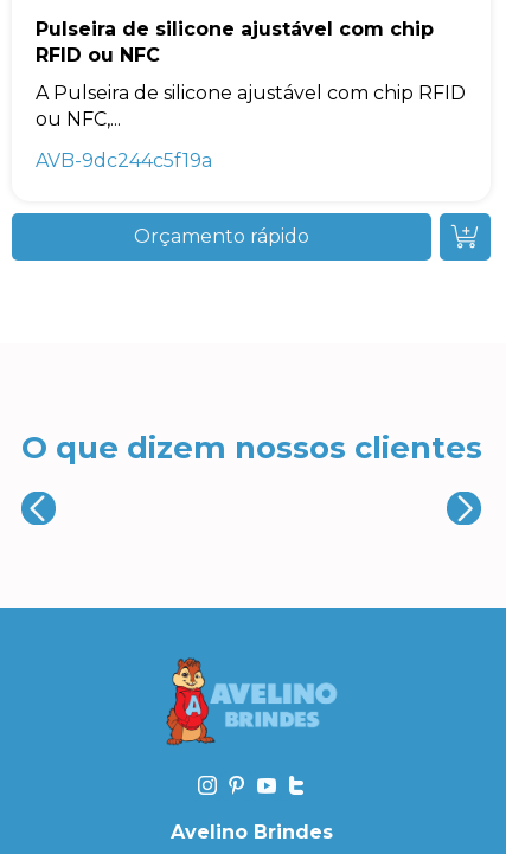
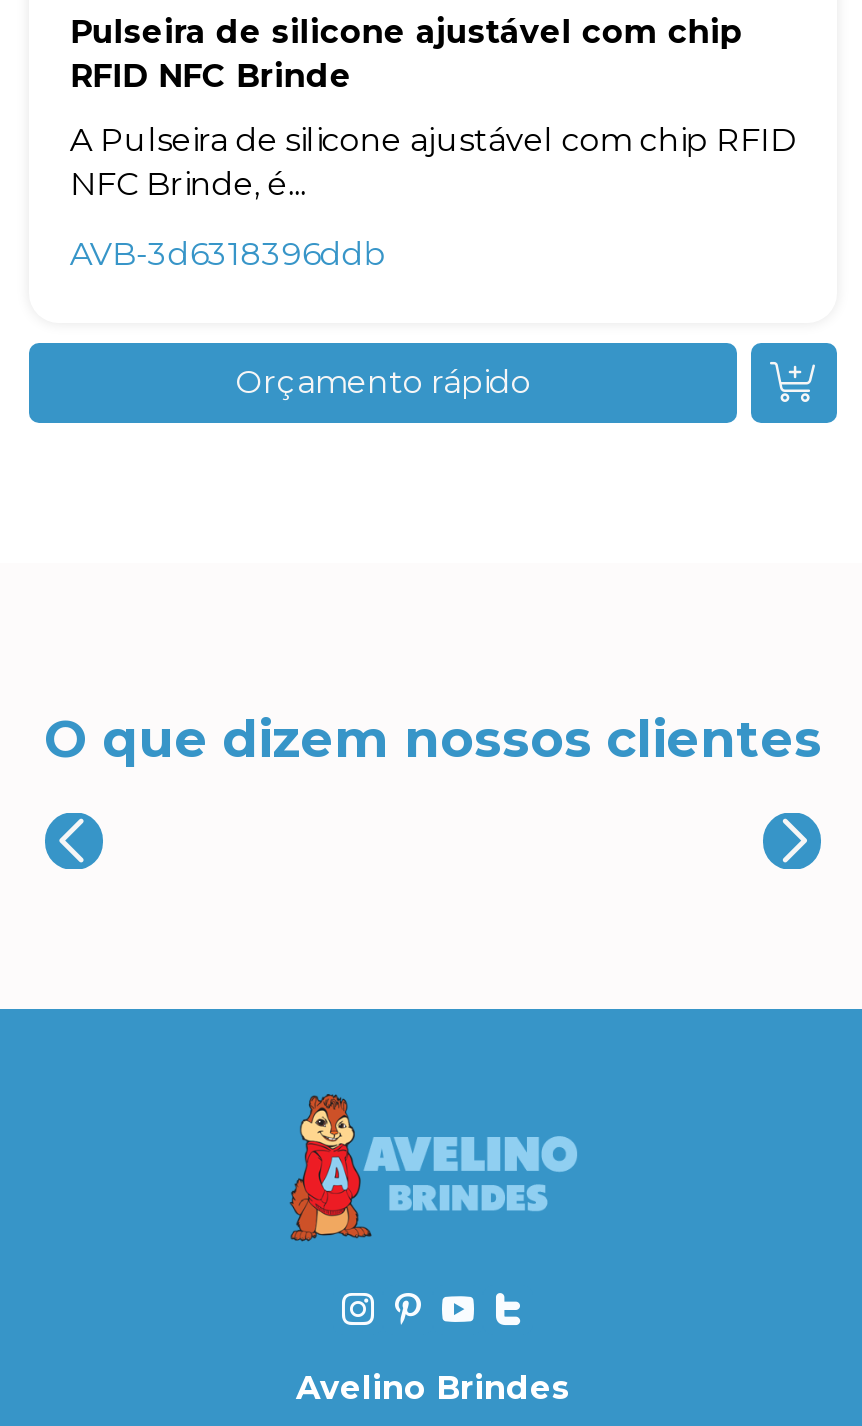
[36,44,160,67] RFID ou NFC -> [70,57,352,95] RFID NFC Brinde
[36,108,121,131] ou NFC,... -> [70,165,306,203] NFC Brinde, é...
[36,149,213,172] AVB-9dc244c5f19a -> [70,235,386,273] AVB-3d6318396ddb

